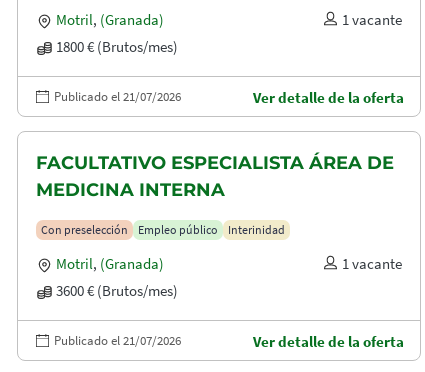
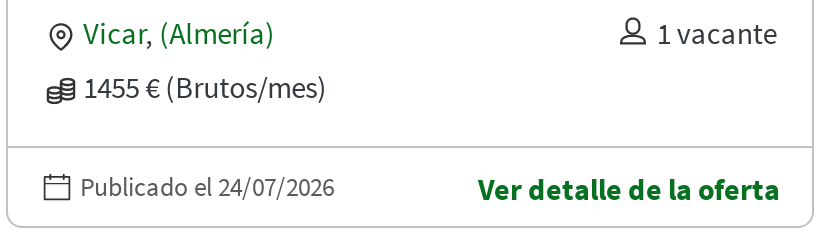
[56,10,164,29] Motril, (Granada) -> [83,13,275,51] Vicar, (Almería)
[36,37,404,349] 1800 € (Brutos/mes) | Publicado el 21/07/2026 | Ver detalle de la oferta | FACULTATIVO ESPECIALISTA ÁREA DE | MEDICINA INTERNA | Con preselección | Empleo público | Interinidad | Motril, (Granada) | 1 vacante | 3600 € (Brutos/mes) | Publicado el 21/07/2026 -> [80,67,334,203] 1455 € (Brutos/mes) | Publicado el 24/07/2026

